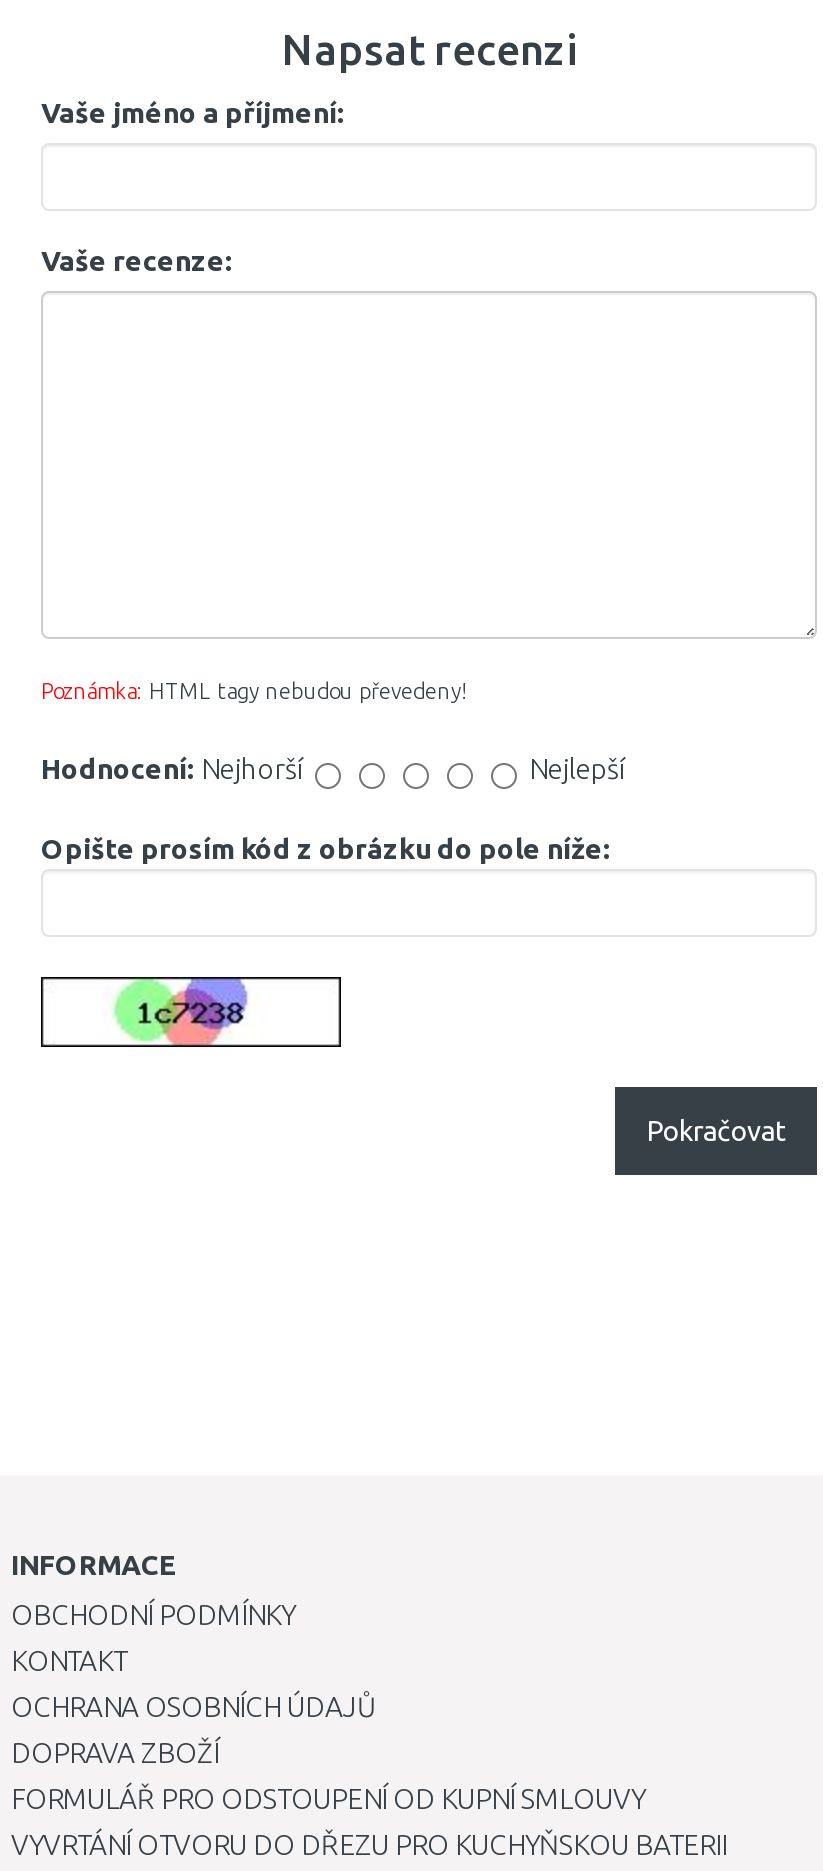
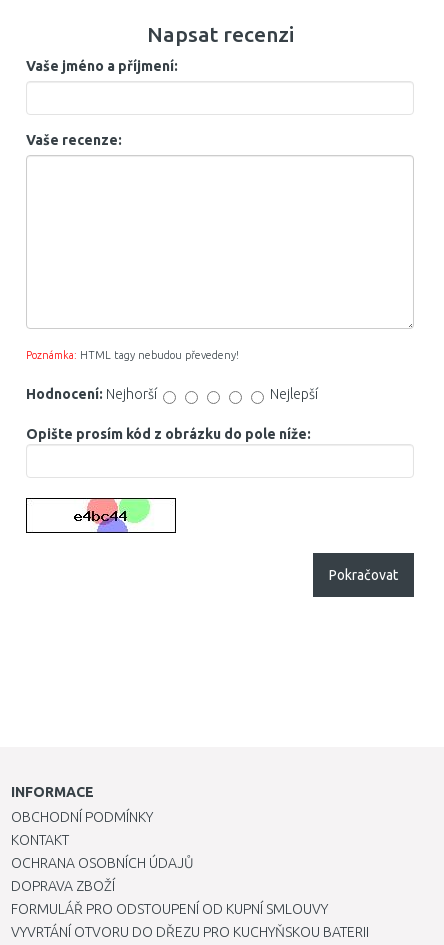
[111,977,289,1047] [image] -> [62,498,151,533] [image]

